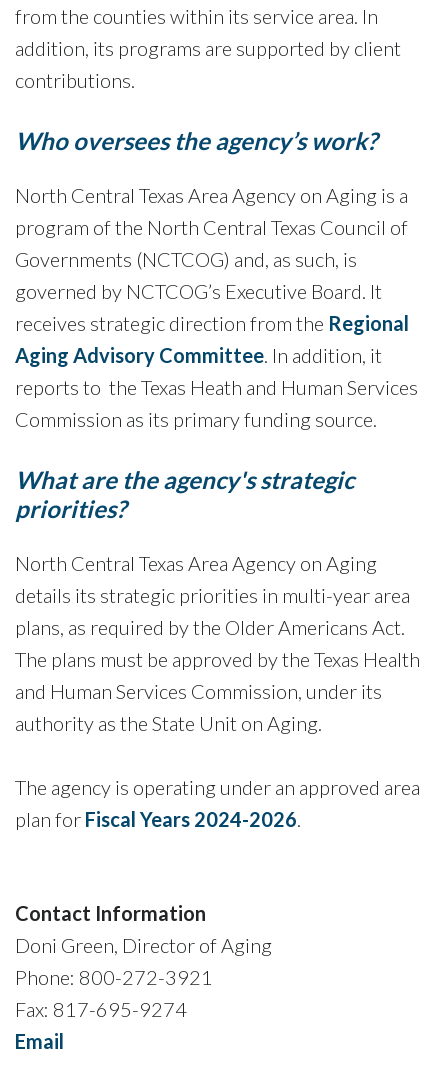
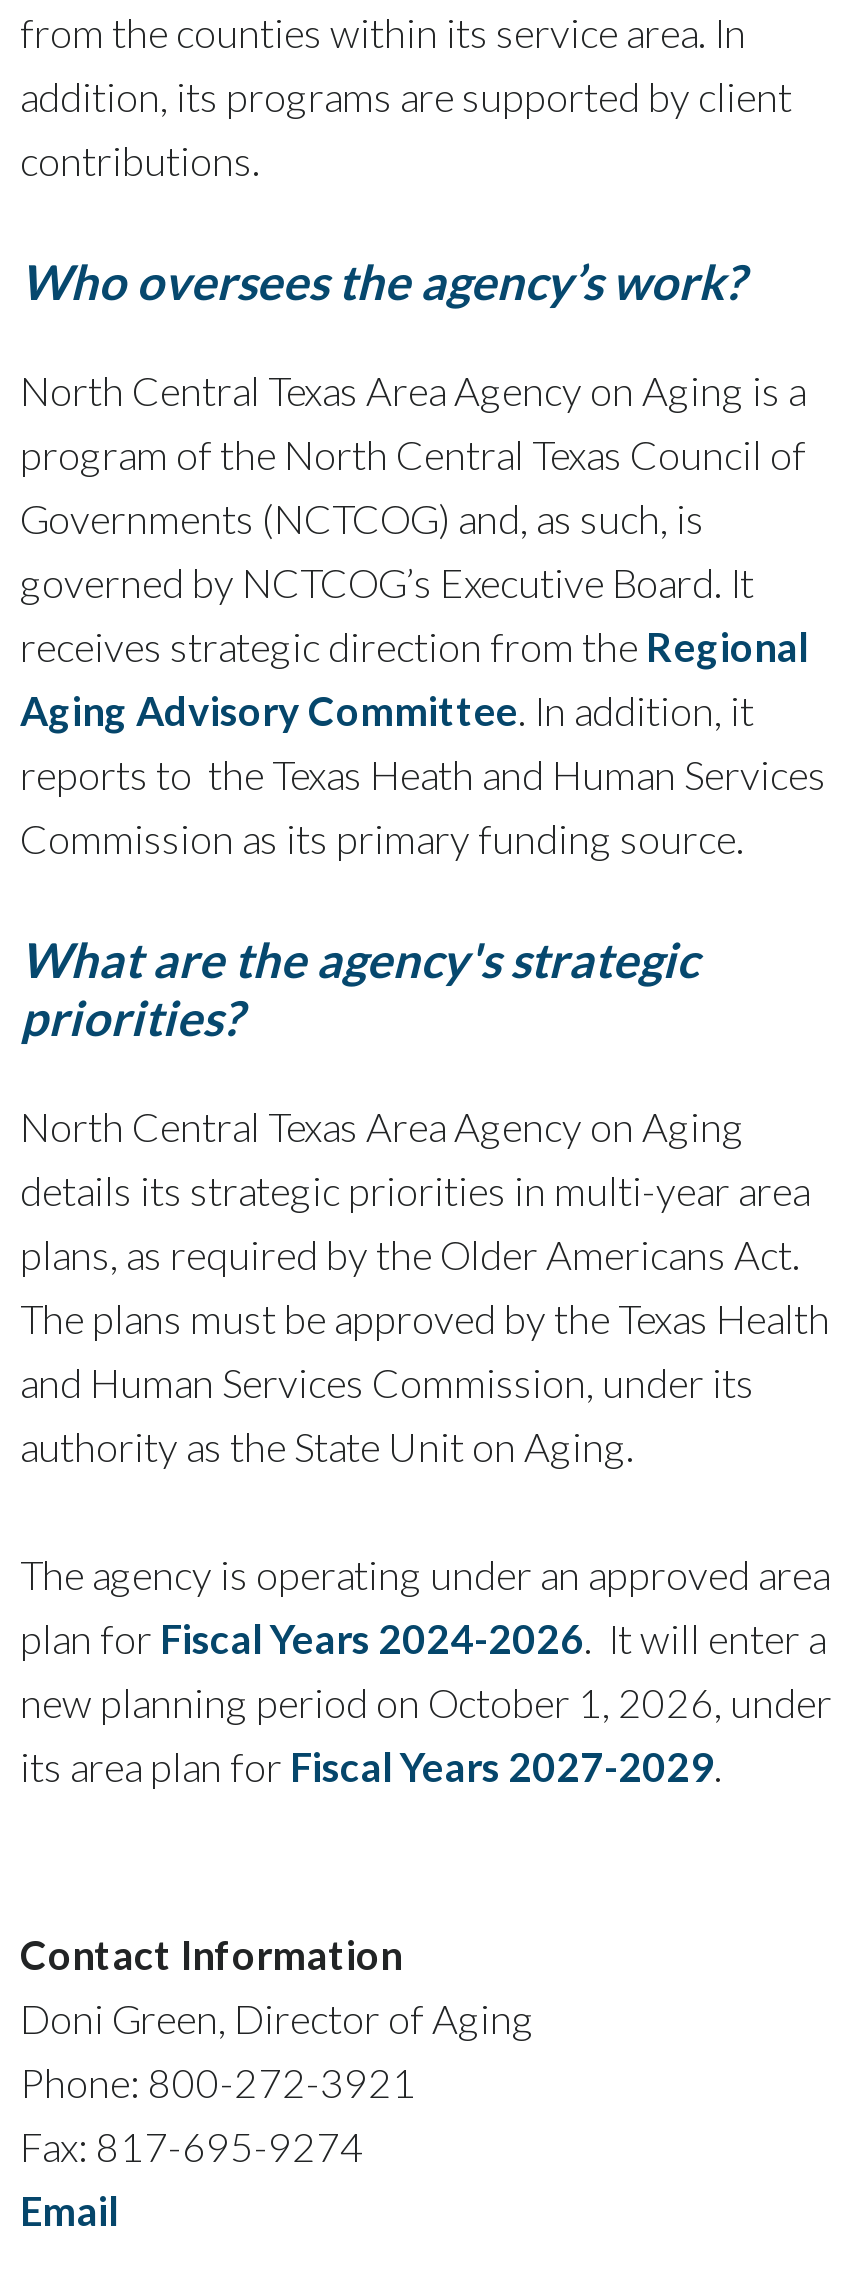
[15,807,309,831] plan for Fiscal Years 2024-2026. -> [20,1614,832,1790] plan for Fiscal Years 2024-2026. It will enter a | new planning period on October 1, 2026, under | its area plan for Fiscal Years 2027-2029.

